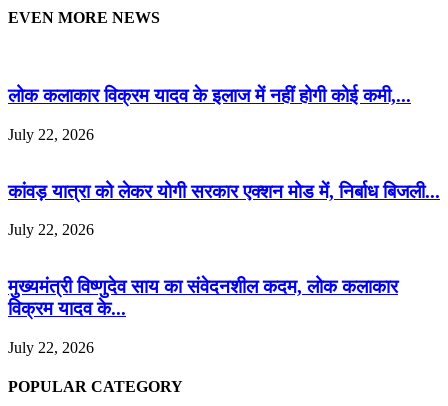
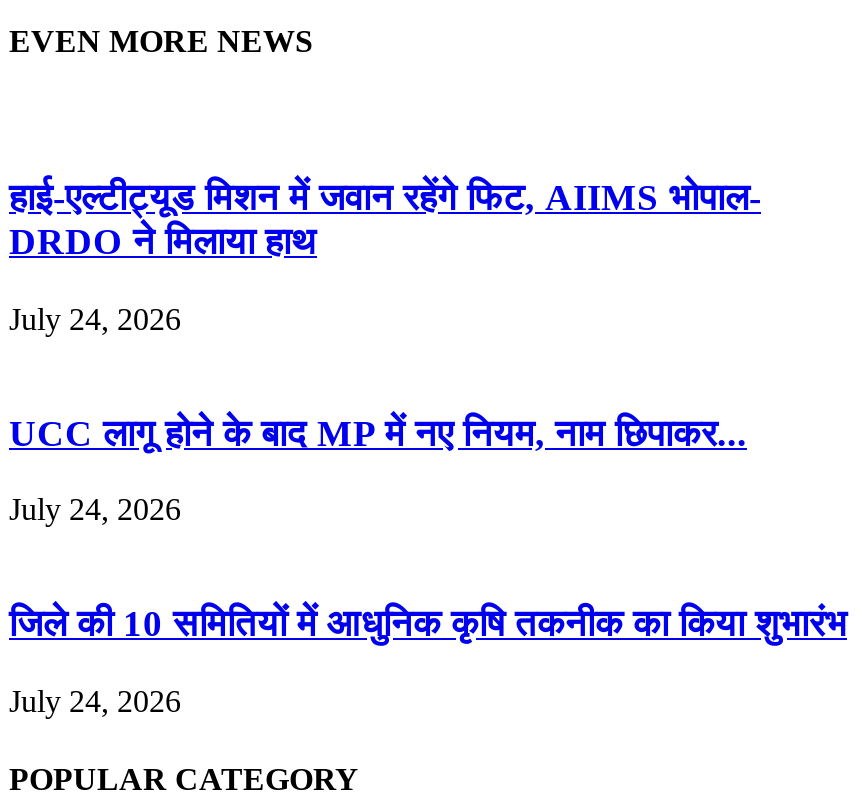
[8,85,411,106] लोक कलाकार विक्रम यादव के इलाज में नहीं होगी कोई कमी,... -> [9,176,761,262] हाई-एल्टीट्यूड मिशन में जवान रहेंगे फिट, AIIMS भोपाल- | DRDO ने मिलाया हाथ
[8,126,94,143] July 22, 2026 -> [9,302,181,336] July 24, 2026
[8,181,440,202] कांवड़ यात्रा को लेकर योगी सरकार एक्शन मोड में, निर्बाध बिजली... -> [9,411,747,453] UCC लागू होने के बाद MP में नए नियम, नाम छिपाकर...
[8,221,94,238] July 22, 2026 -> [9,493,181,527] July 24, 2026
[8,276,398,319] मुख्यमंत्री विष्णुदेव साय का संवेदनशील कदम, लोक कलाकार | विक्रम यादव के... -> [9,602,847,644] जिले की 10 समितियों में आधुनिक कृषि तकनीक का किया शुभारंभ
[8,339,94,356] July 22, 2026 -> [9,684,181,718] July 24, 2026

